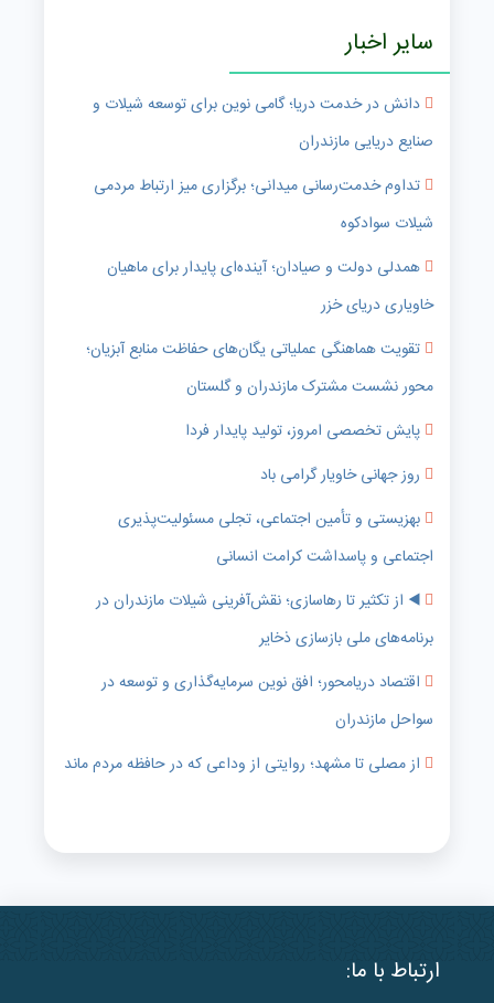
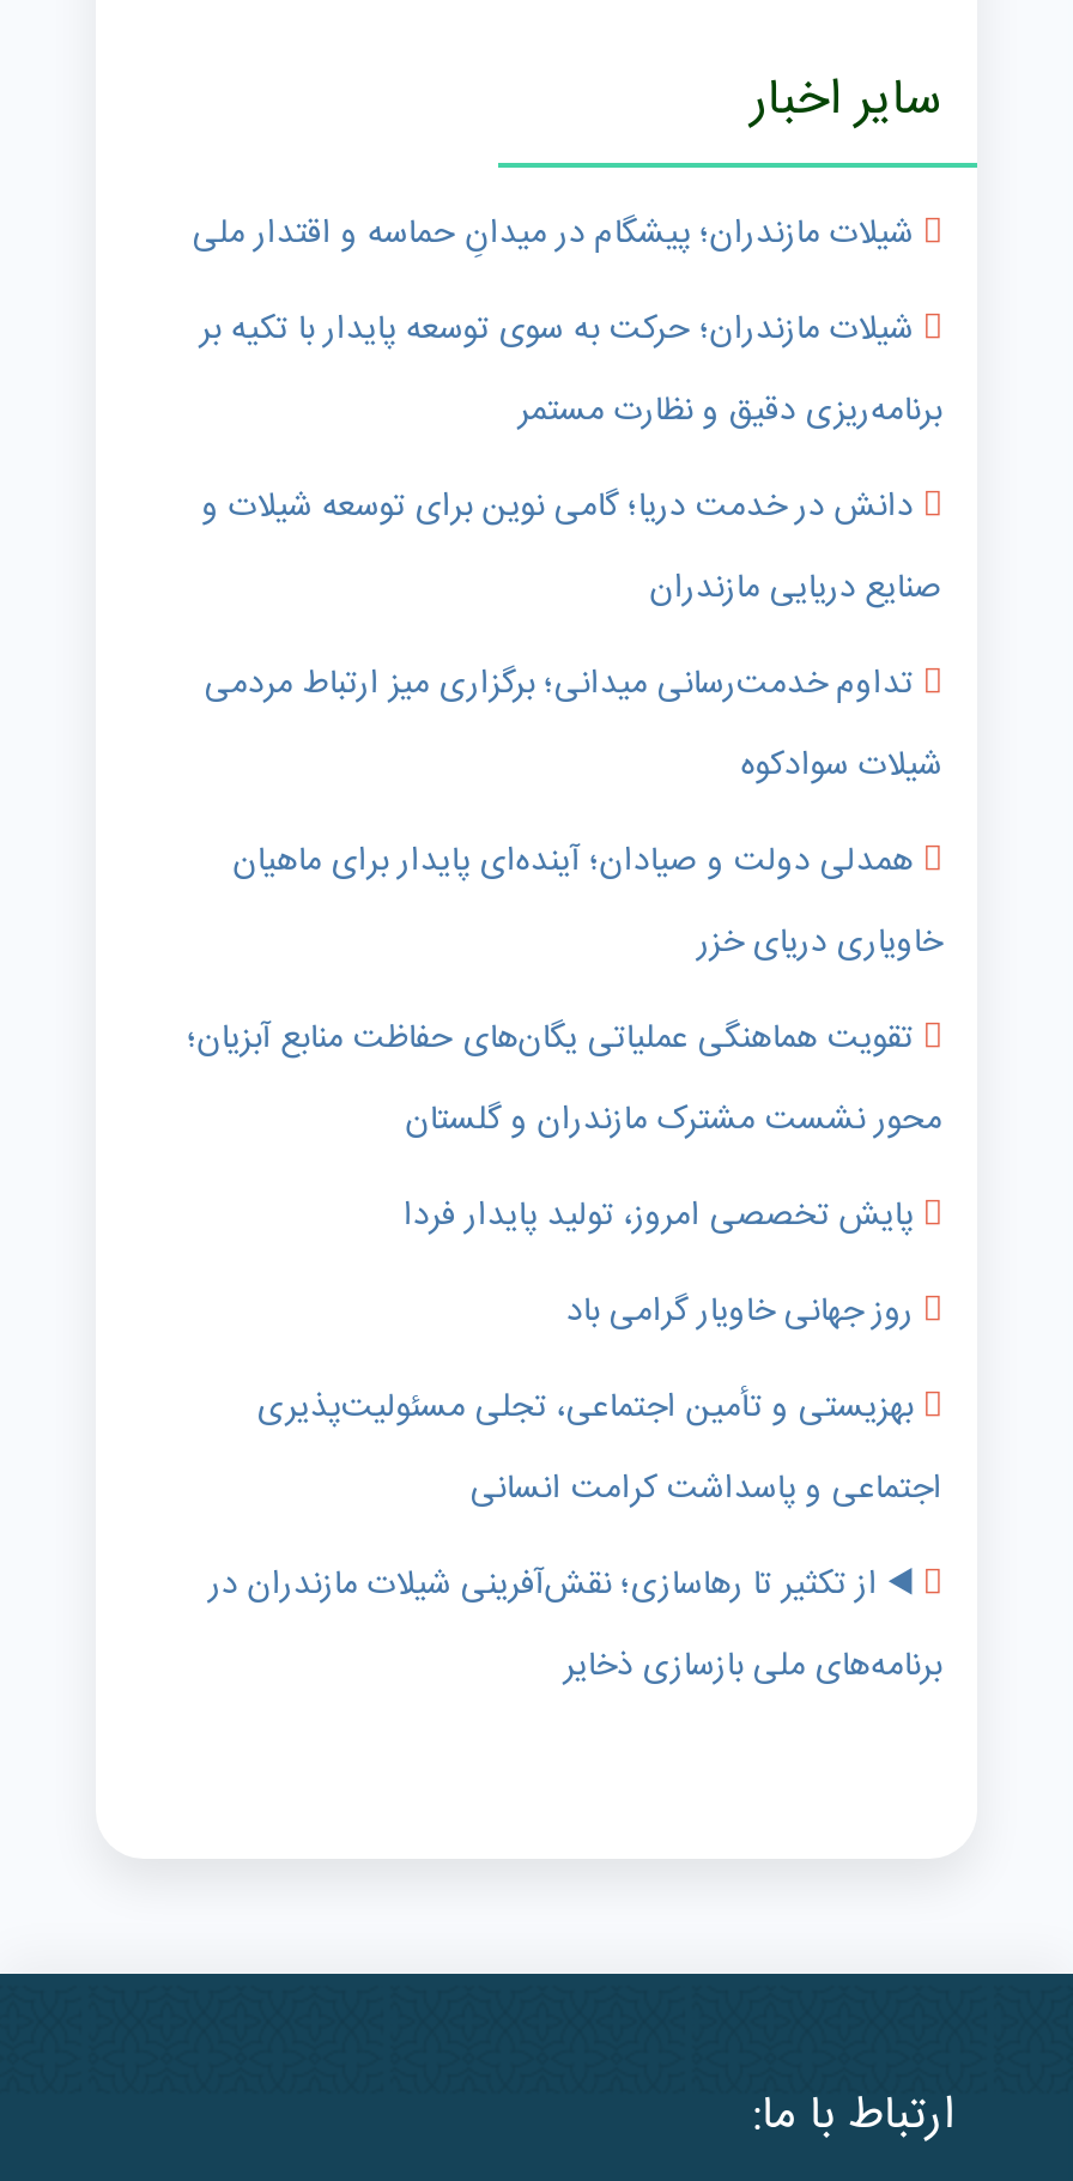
none -> [192,207,942,441] شیلات مازندران؛ پیشگام در میدانِ حماسه و اقتدار ملی | شیلات مازندران؛ حرکت به سوی توسعه پایدار با تکیه بر | برنامه‌ریزی دقیق و نظارت مستمر
moved [86,92,434,652] -> [188,480,942,1697]: دانش در خدمت دریا؛ گامی نوین برای توسعه شیلات و | صنایع دریایی مازندران | تداوم خدمت‌رسانی میدانی؛ برگزاری میز ارتباط مردمی | ... | اجتماعی و پاسداشت کرامت انسانی | برنامه‌های ملی بازسازی ذخایر
[64,670,434,778] اقتصاد دریا‌محور؛ افق نوین سرمایه‌گذاری و توسعه در | سواحل مازندران | از مصلی تا مشهد؛ روایتی از وداعی که در حافظه مردم ماند -> none

